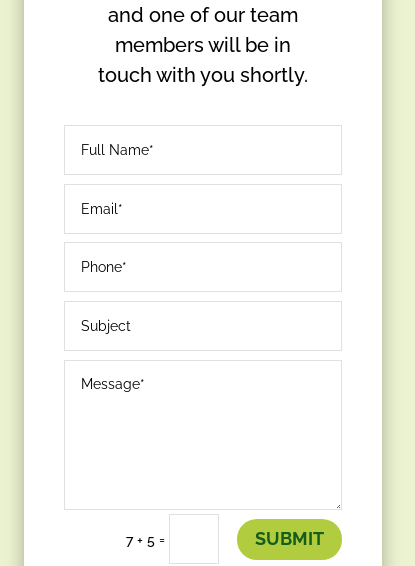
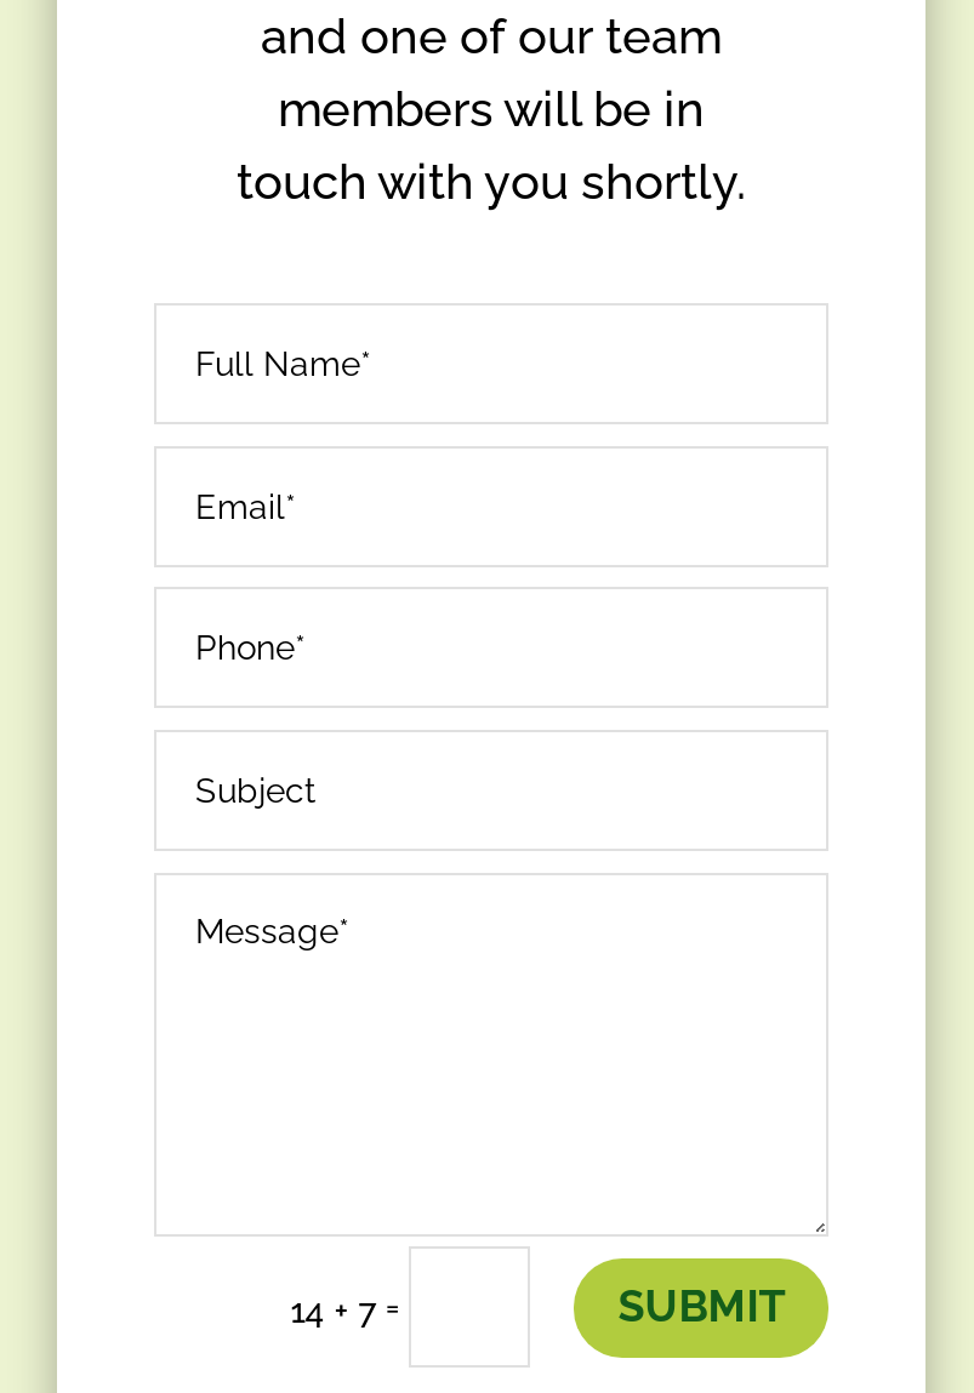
[126,531,169,548] 7 + 5 = -> [290,1287,409,1329] 14 + 7 =

